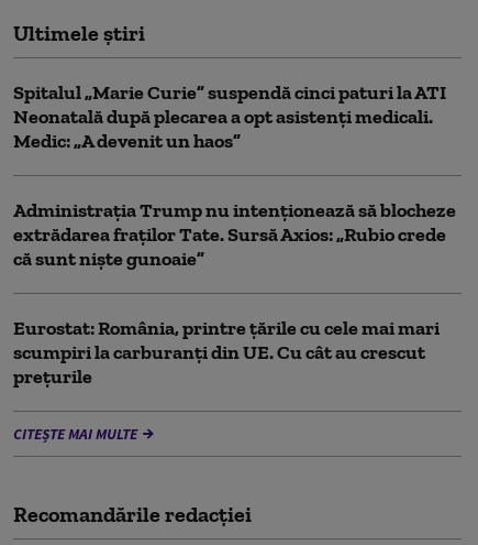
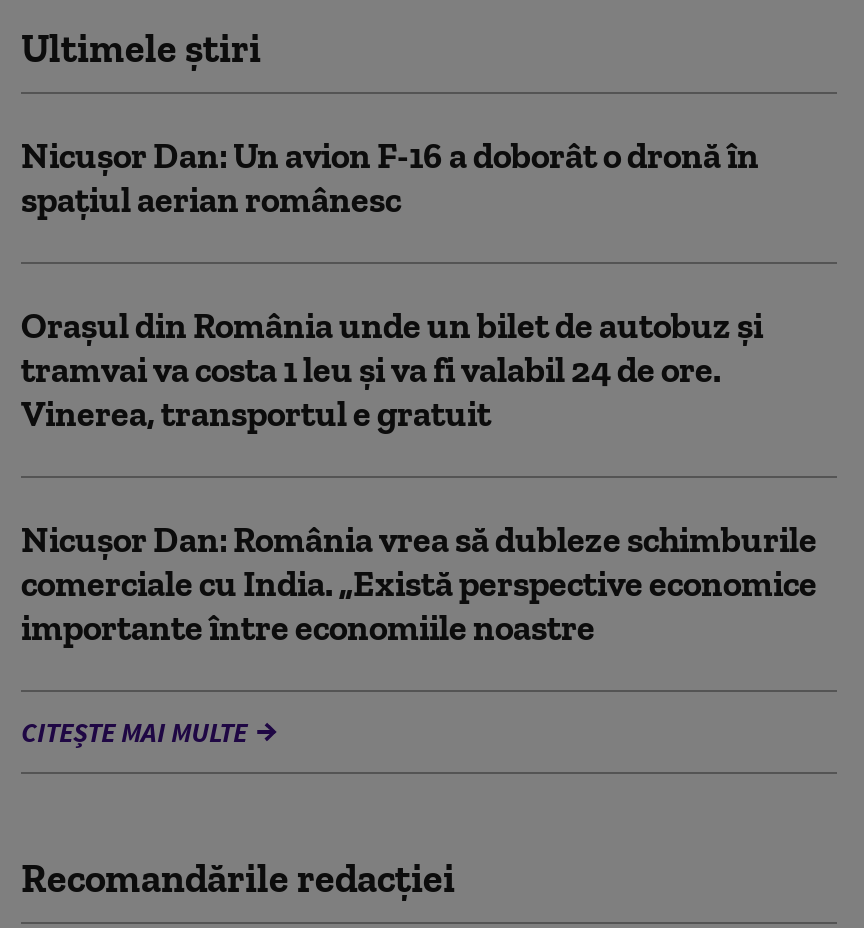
[13,80,446,153] Spitalul „Marie Curie” suspendă cinci paturi la ATI | Neonatală după plecarea a opt asistenți medicali. | Medic: „A devenit un haos” -> [21,133,759,221] Nicușor Dan: Un avion F-16 a doborât o dronă în | spațiul aerian românesc
[13,198,456,271] Administrația Trump nu intenționează să blocheze | extrădarea fraților Tate. Sursă Axios: „Rubio crede | că sunt niște gunoaie” -> [21,303,763,435] Orașul din România unde un bilet de autobuz și | tramvai va costa 1 leu şi va fi valabil 24 de ore. | Vinerea, transportul e gratuit
[13,316,440,388] Eurostat: România, printre țările cu cele mai mari | scumpiri la carburanți din UE. Cu cât au crescut | prețurile -> [21,517,817,649] Nicușor Dan: România vrea să dubleze schimburile | comerciale cu India. „Există perspective economice | importante între economiile noastre

